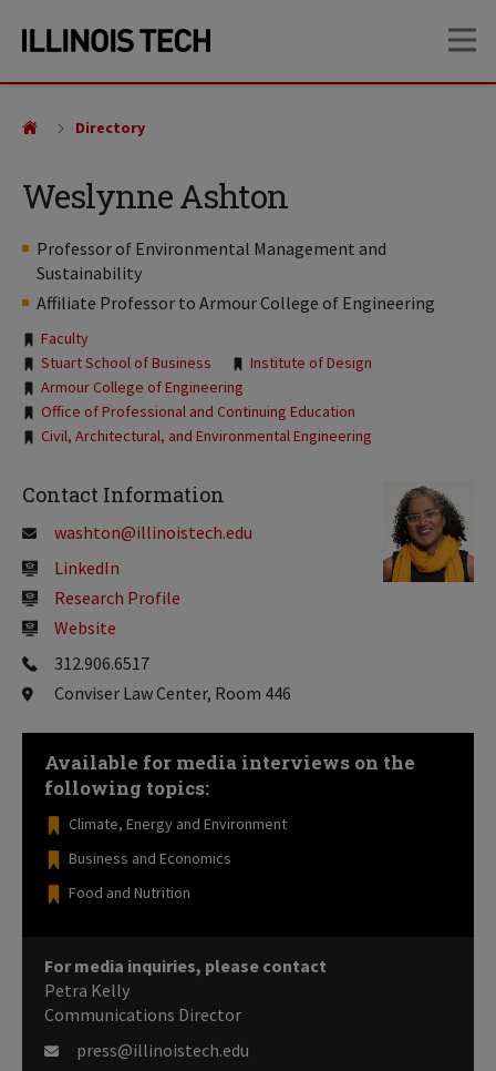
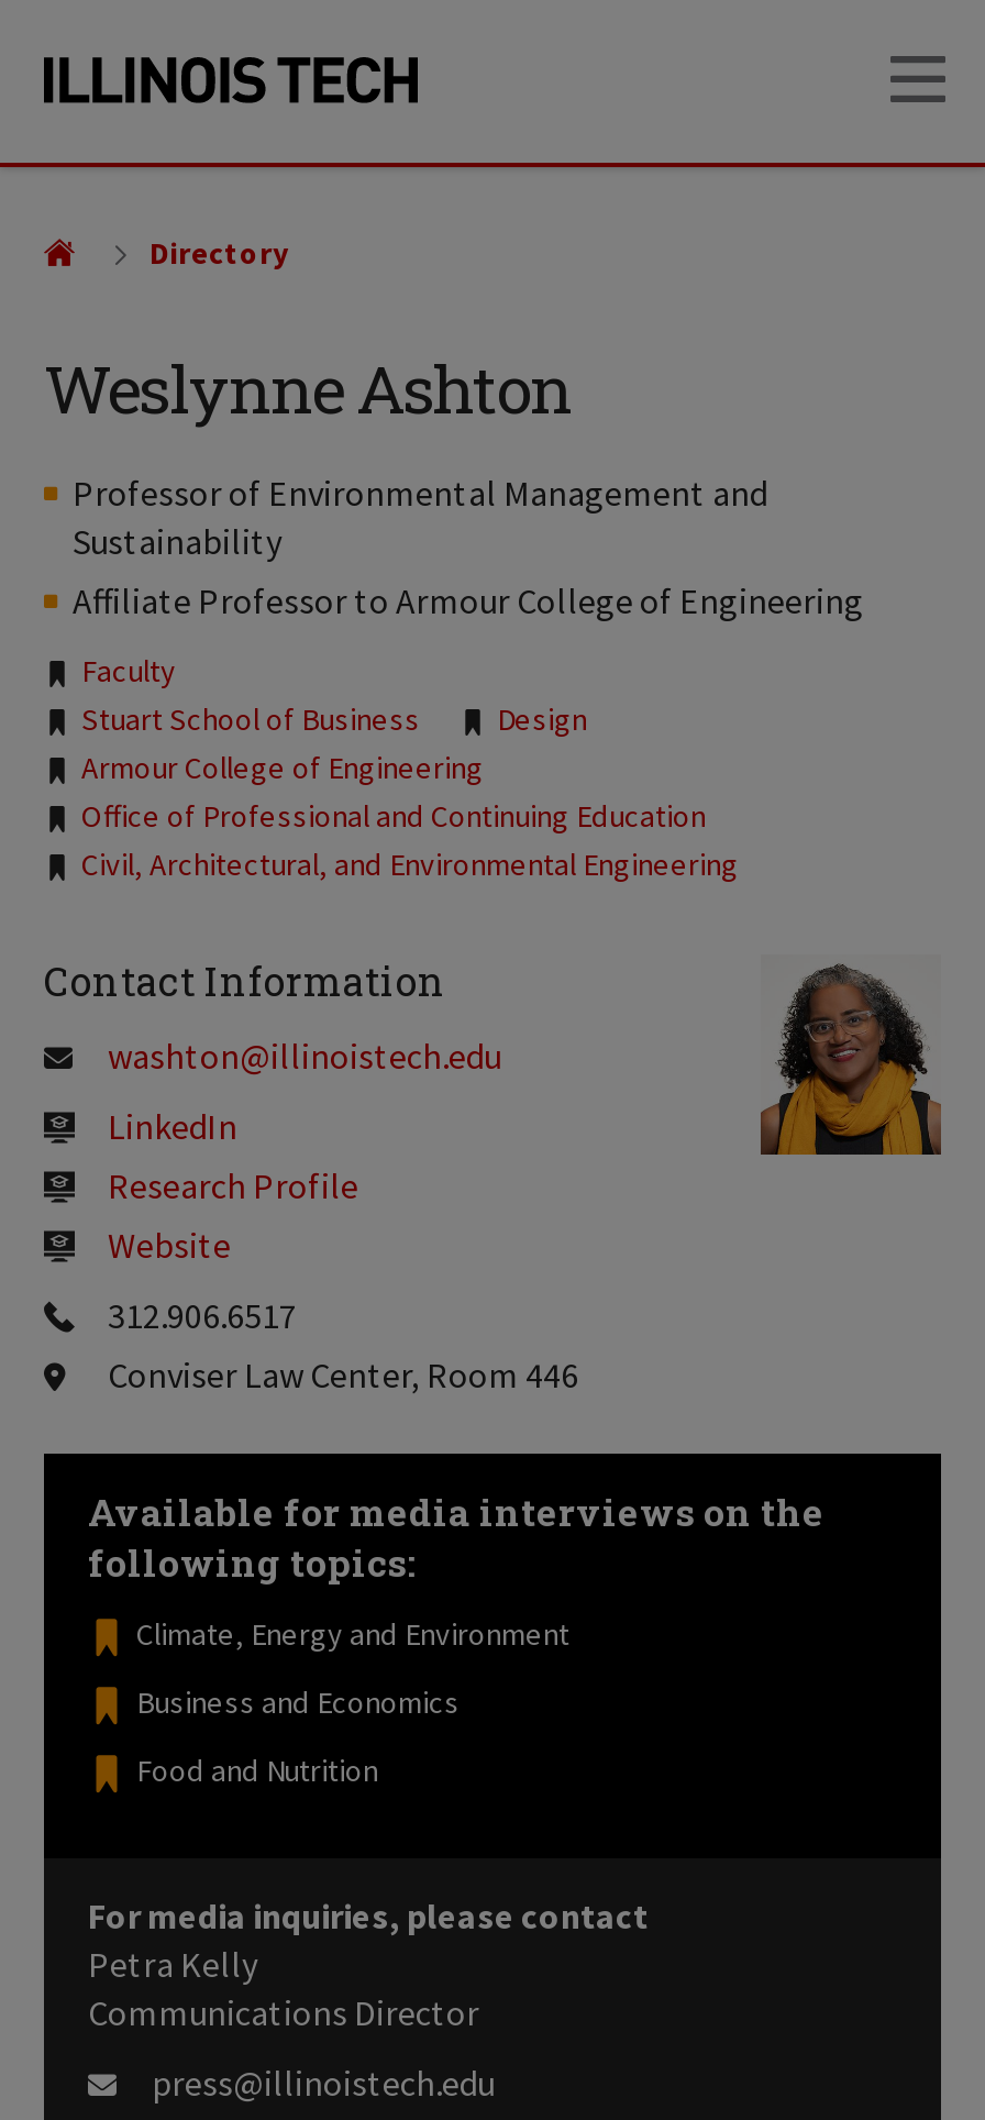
[250,353,372,373] Institute of Design -> [497,699,587,739] Design

